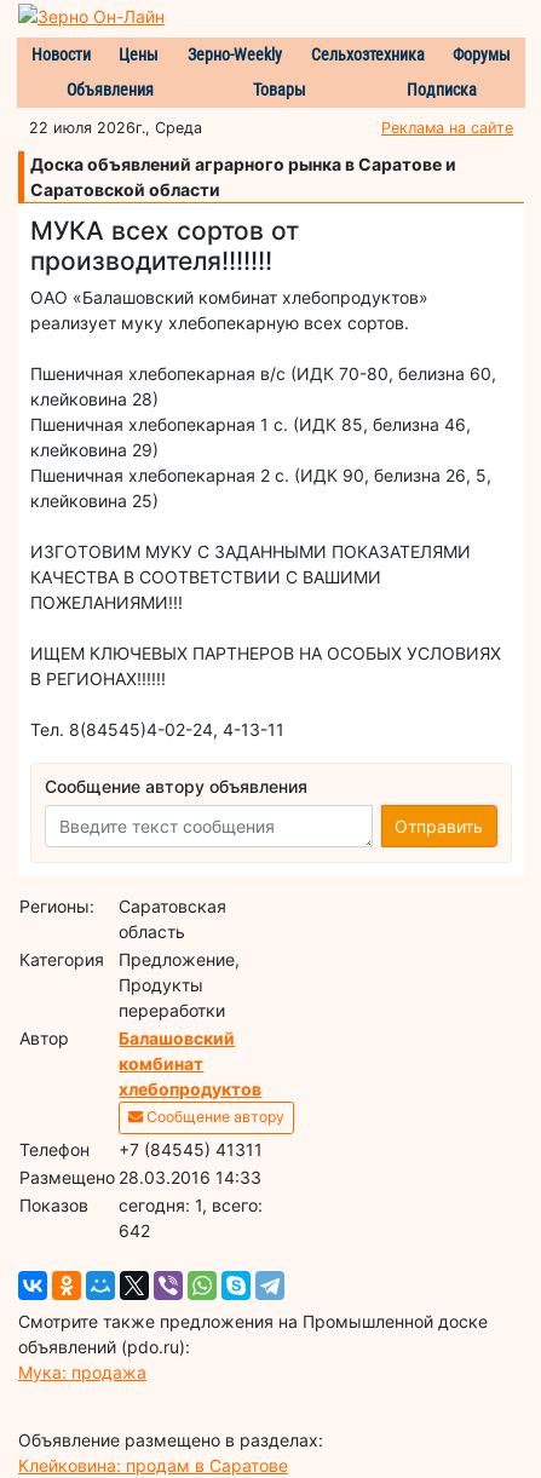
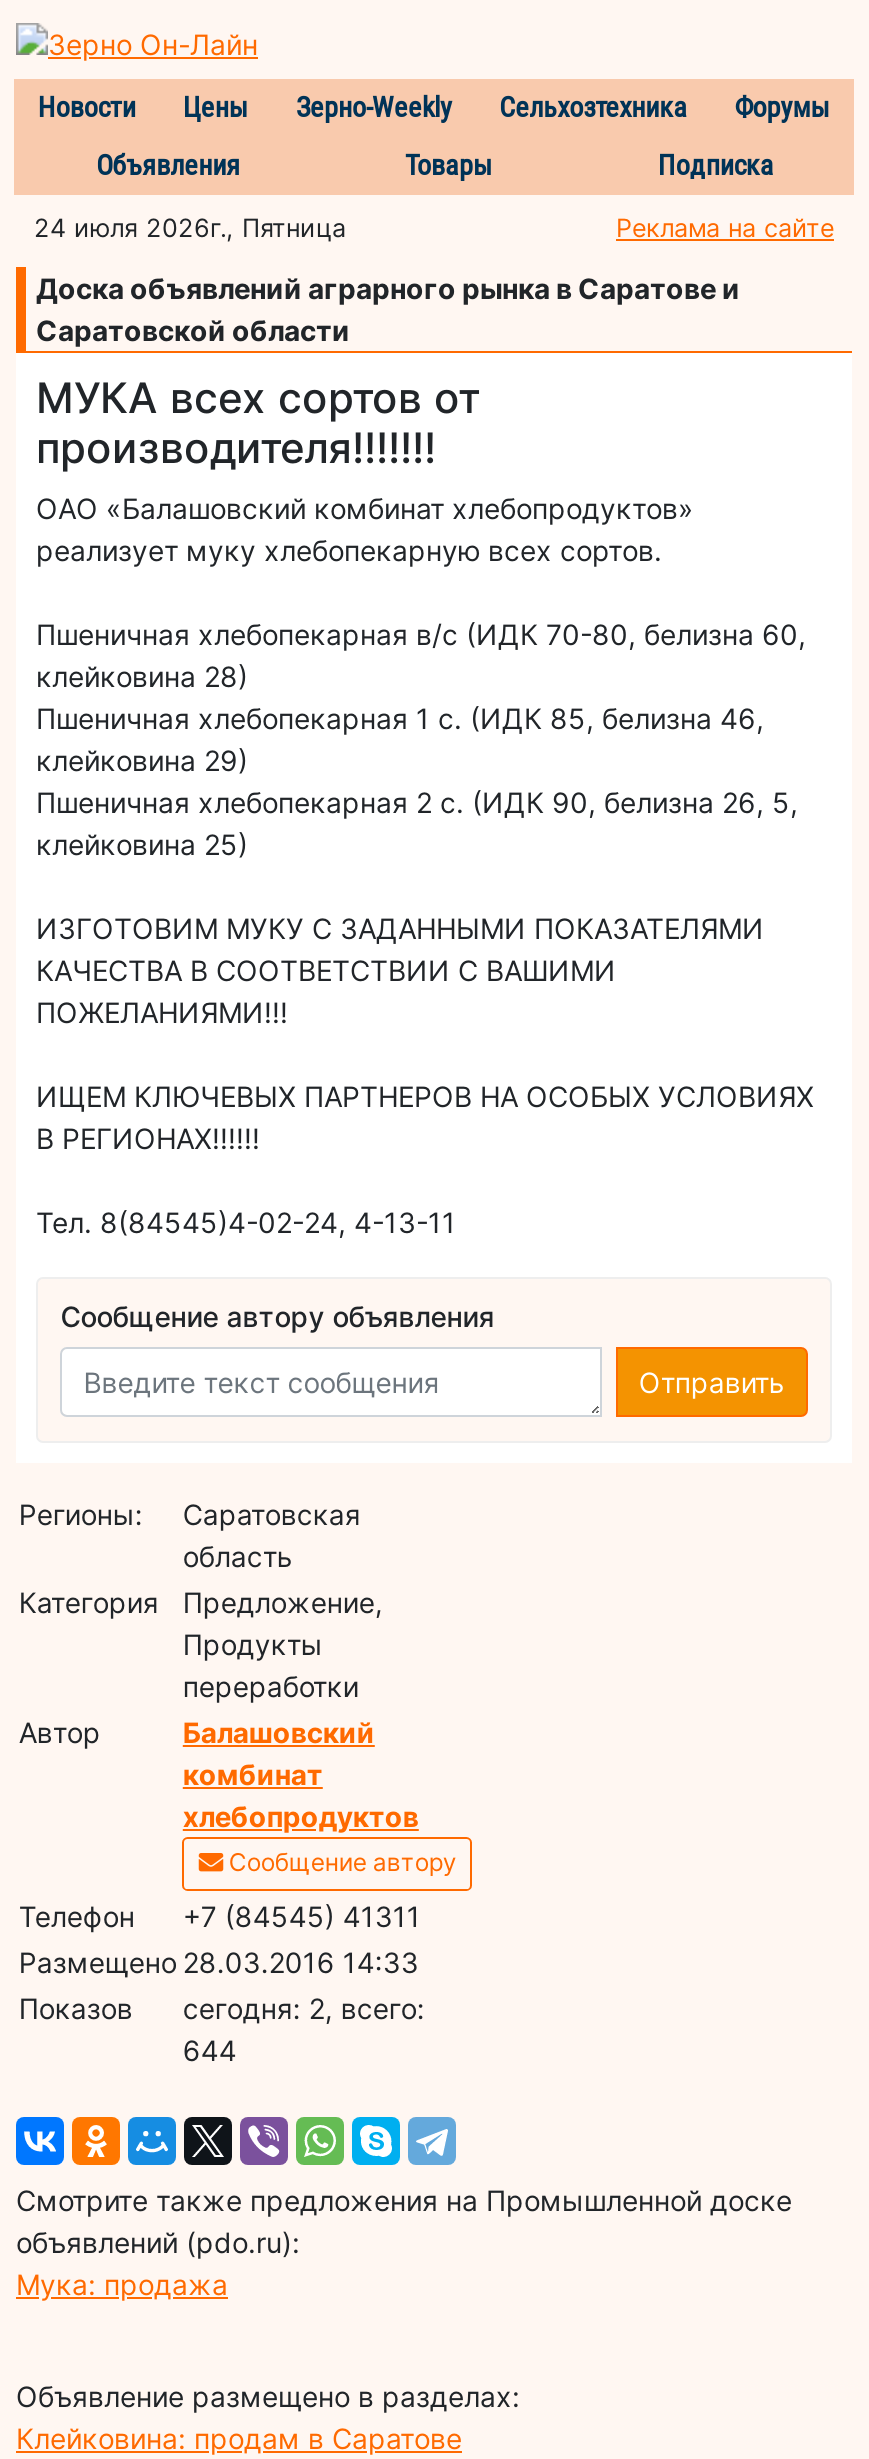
[29,118,202,136] 22 июля 2026г., Среда -> [34,212,346,242] 24 июля 2026г., Пятница
[119,1194,263,1215] cегодня: 1, всего: -> [183,1990,425,2024] cегодня: 2, всего:
[119,1220,151,1240] 642 -> [183,2032,237,2066] 644

